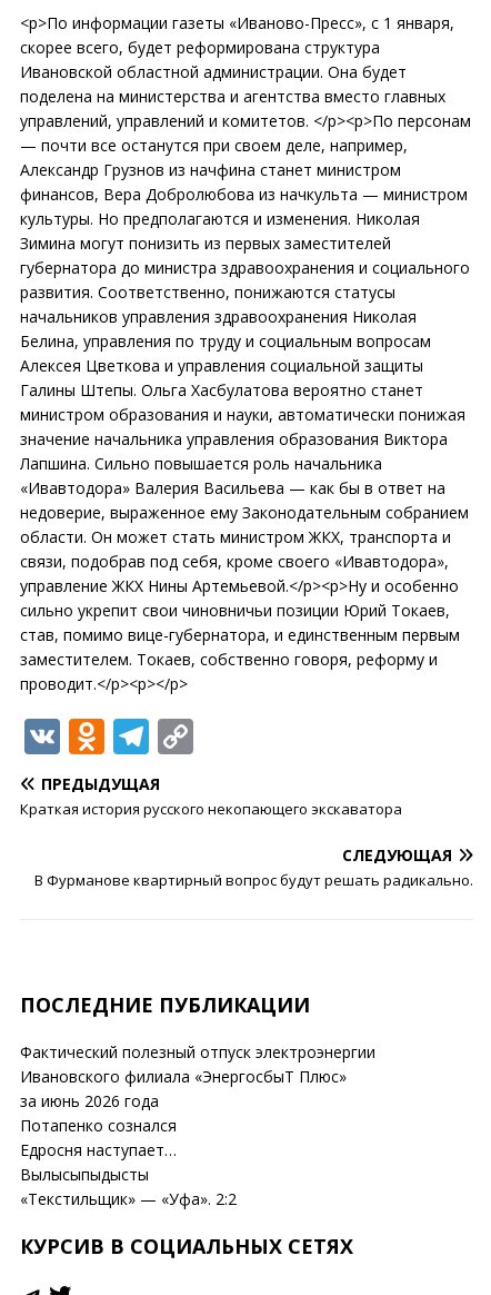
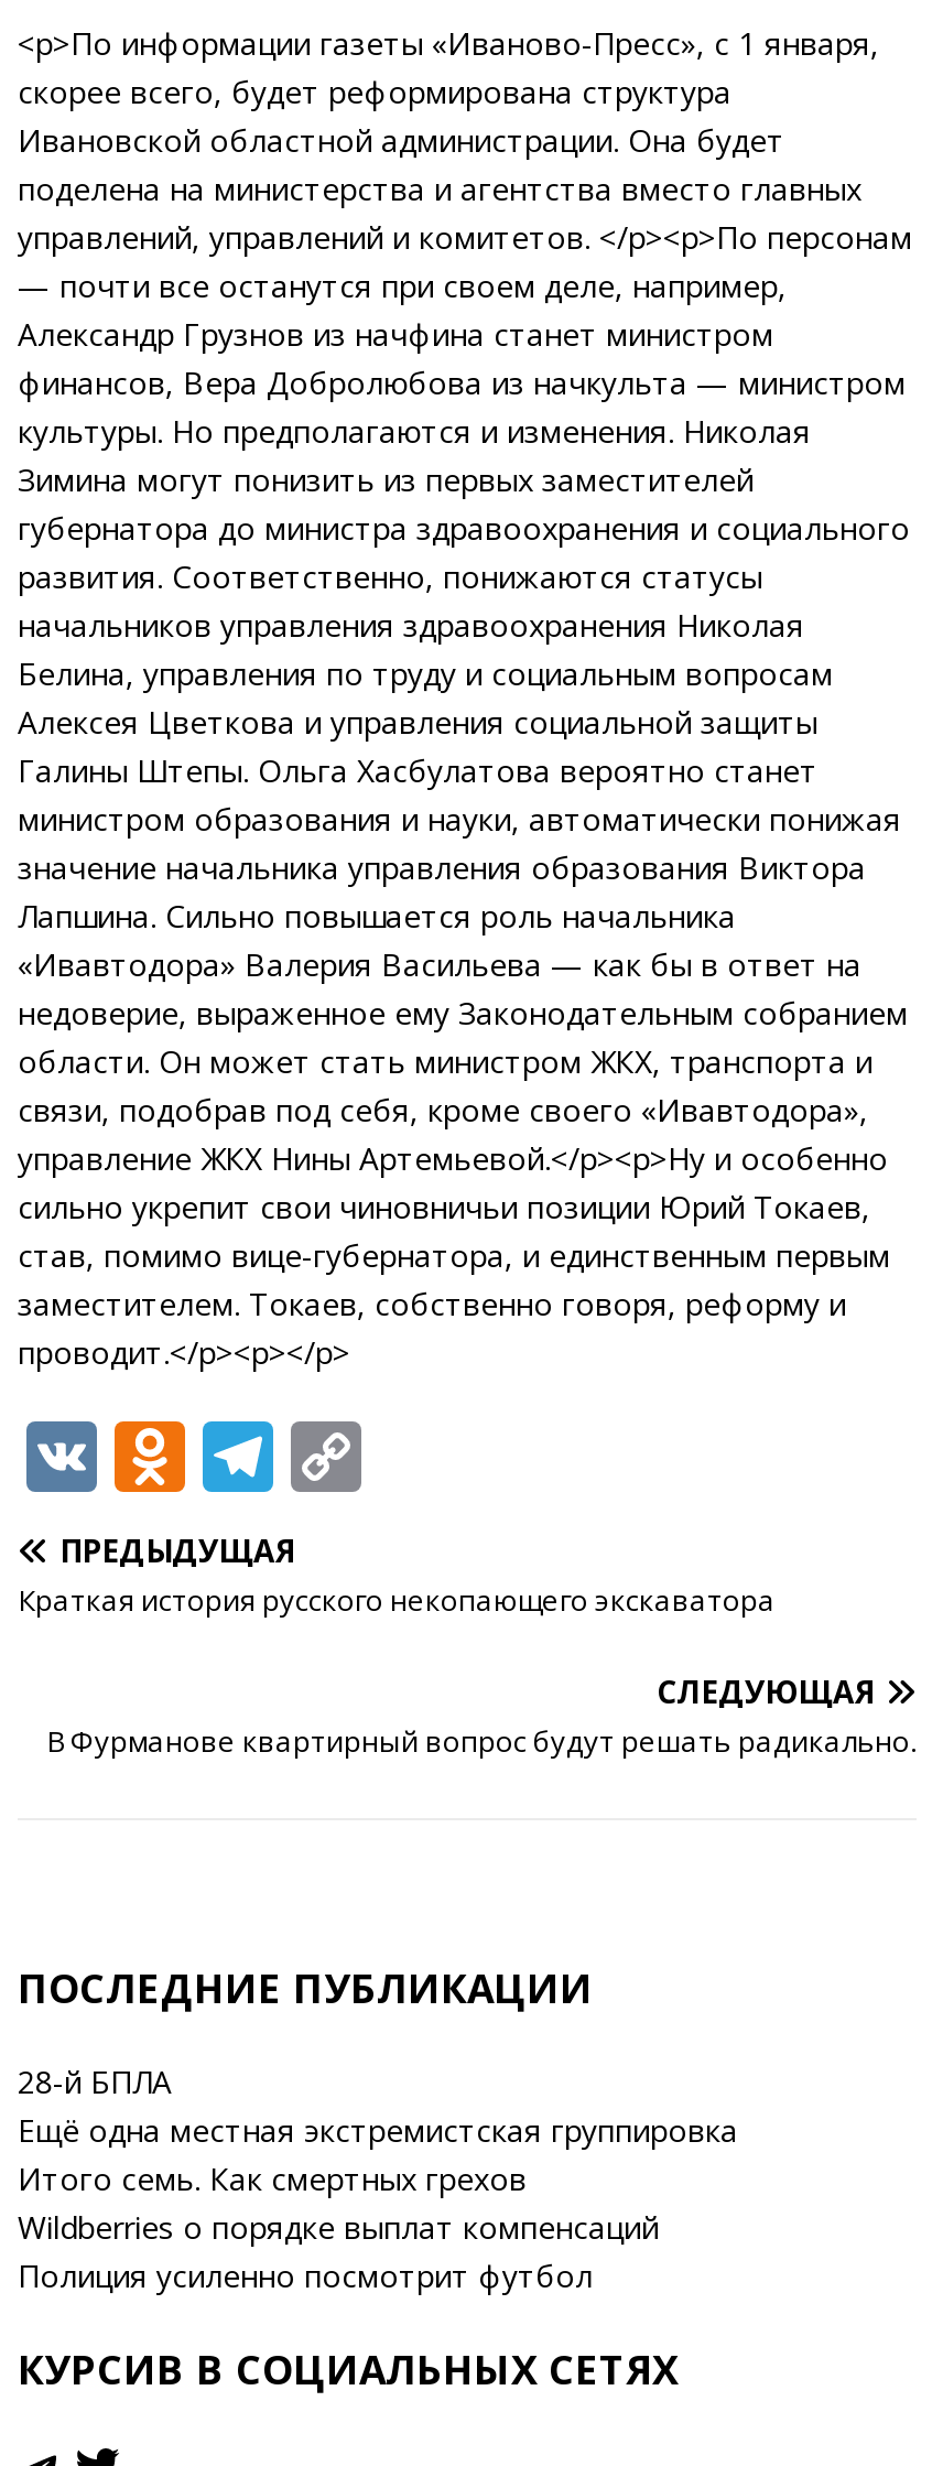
[20,1041,375,1209] Фактический полезный отпуск электроэнергии | Ивановского филиала «ЭнергосбыТ Плюс» | за июнь 2026 года | Потапенко сознался | Едросня наступает… | Вылысыпыдысты | «Текстильщик» — «Уфа». 2:2 -> [18,2061,738,2296] 28-й БПЛА | Ещё одна местная экстремистская группировка | Итого семь. Как смертных грехов | Wildberries о порядке выплат компенсаций | Полиция усиленно посмотрит футбол

